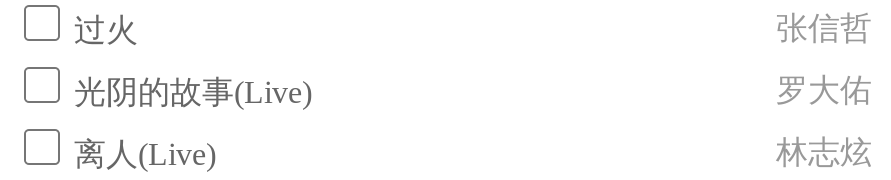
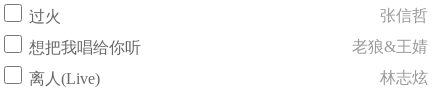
[74,73,872,109] 光阴的故事(Live) | 罗大佑 -> [29,38,428,56] 想把我唱给你听 | 老狼&王婧

